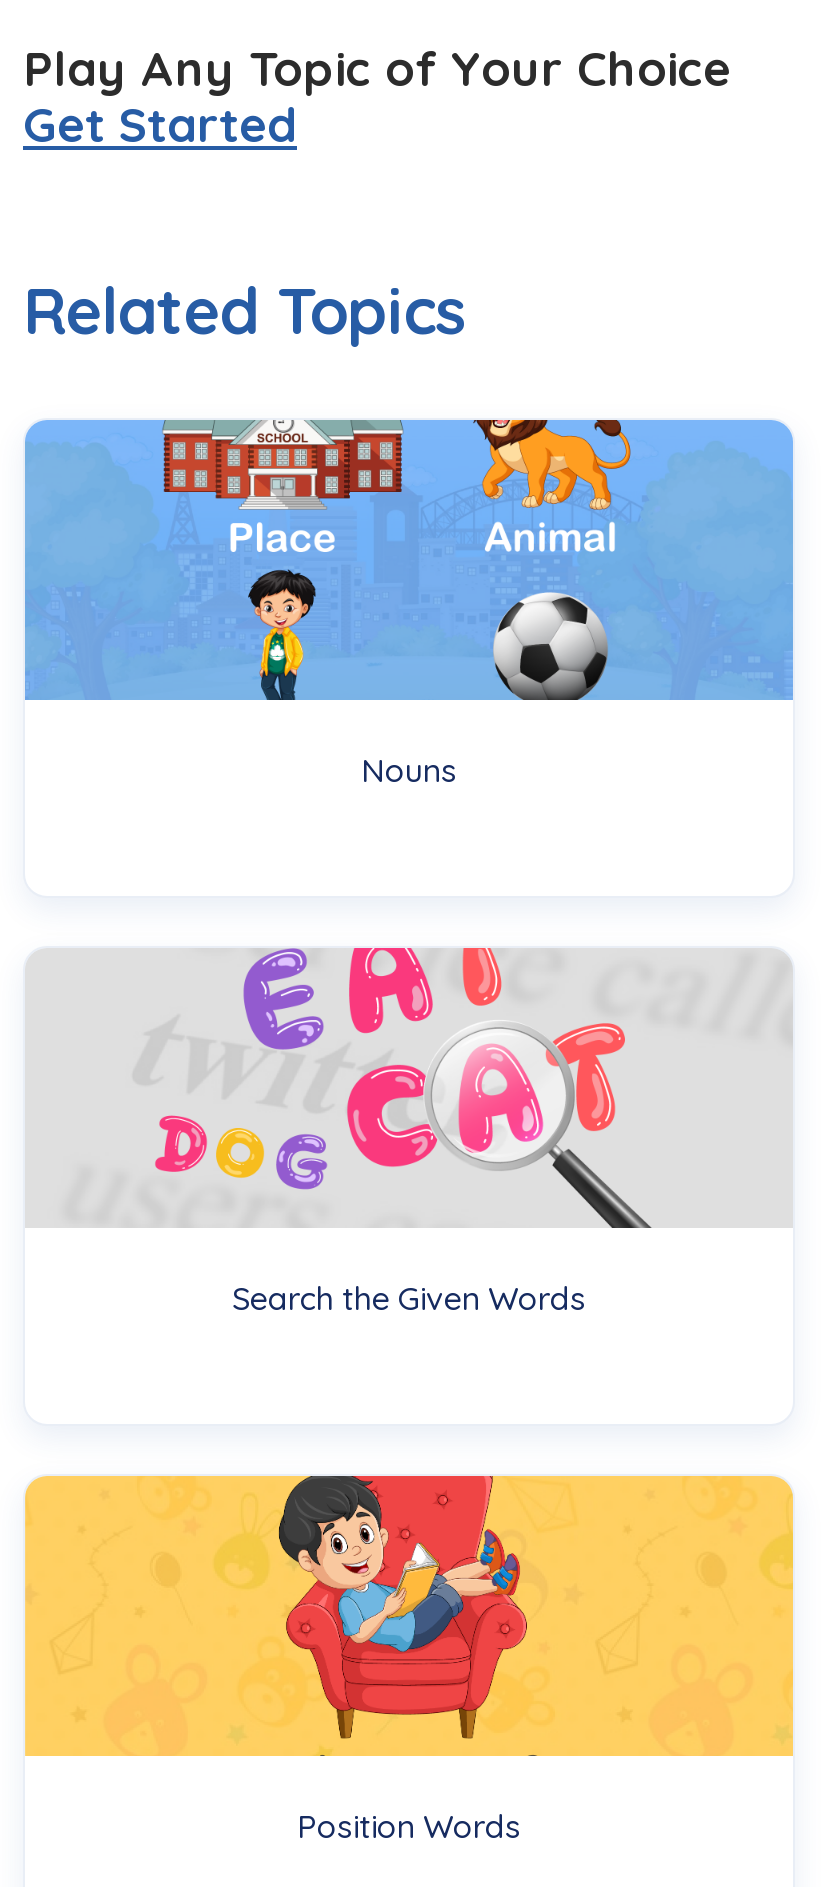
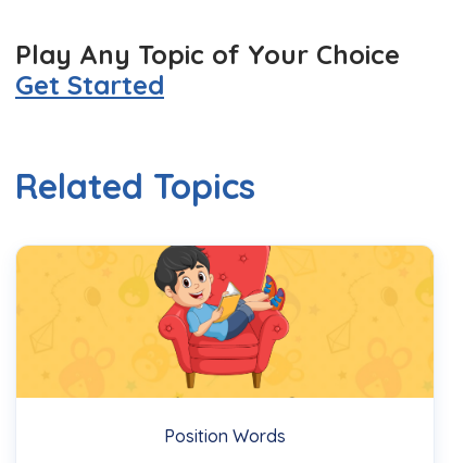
[23,418,795,790] [image] | Nouns -> none
[27,946,793,1318] [image] | Search the Given Words -> none

